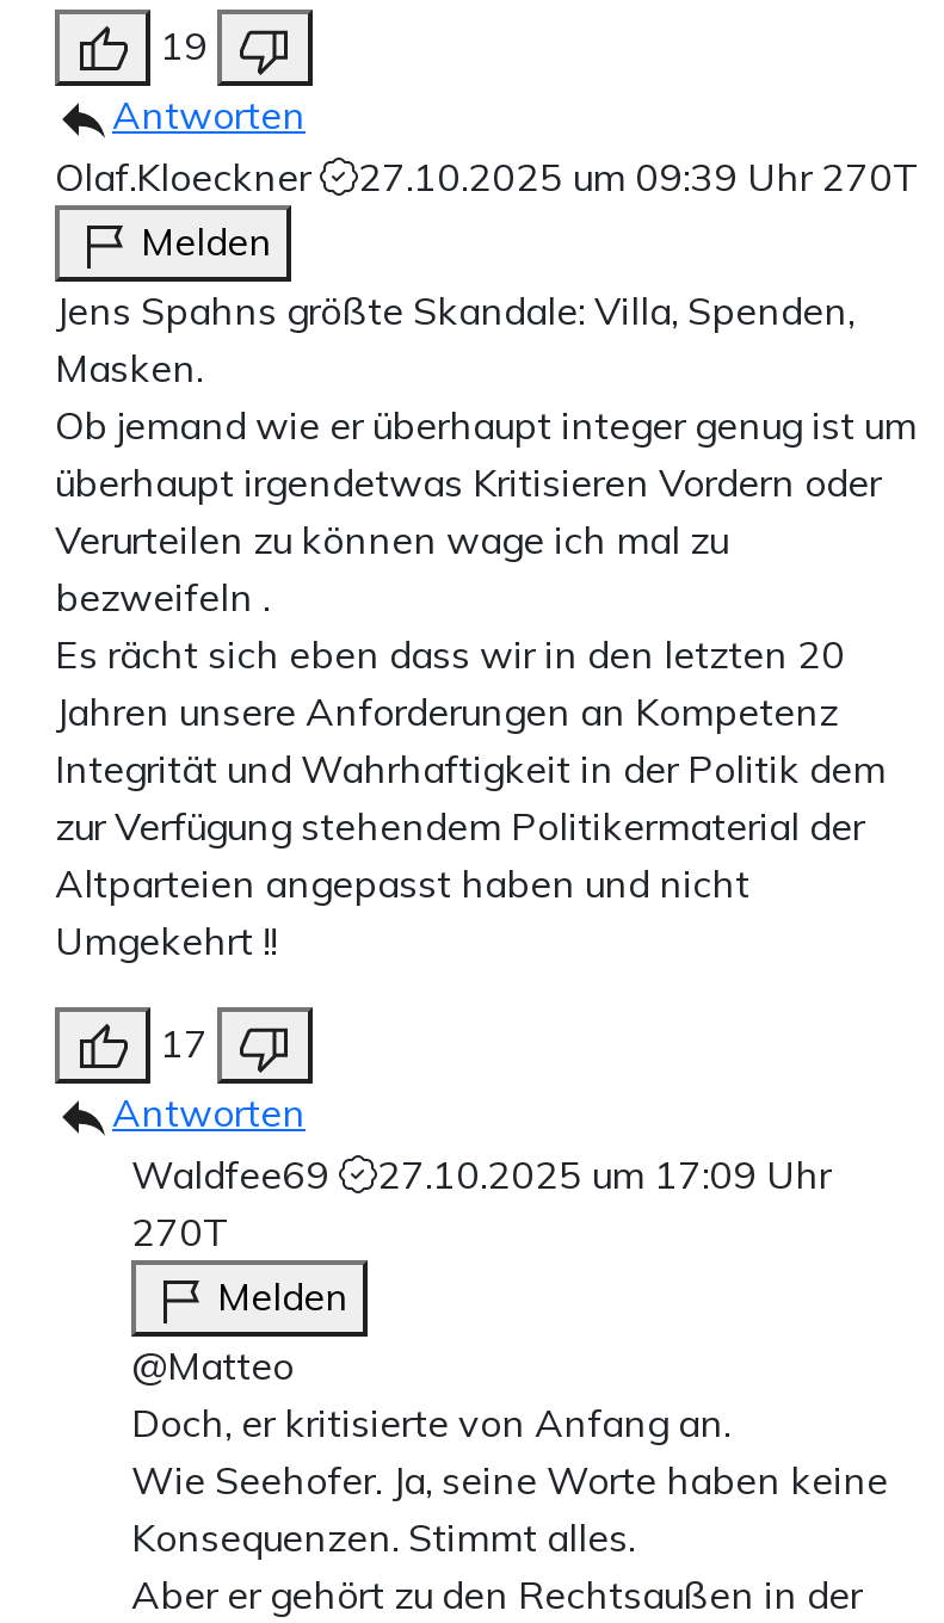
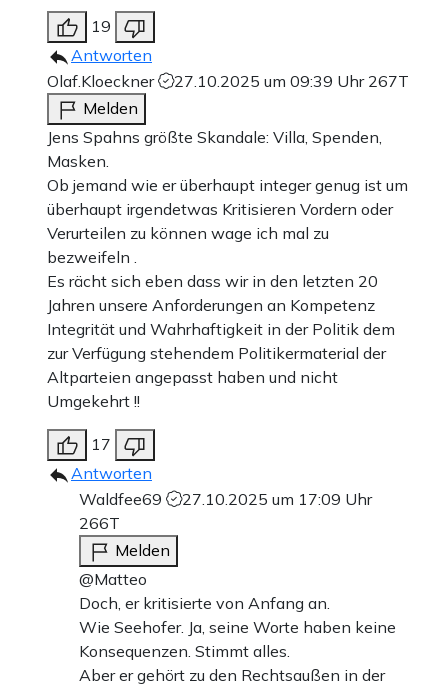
[55,152,919,200] Olaf.Kloeckner 27.10.2025 um 09:39 Uhr 270T -> [47,71,409,91] Olaf.Kloeckner 27.10.2025 um 09:39 Uhr 267T
[131,1207,229,1254] 270T -> [79,513,120,533] 266T

